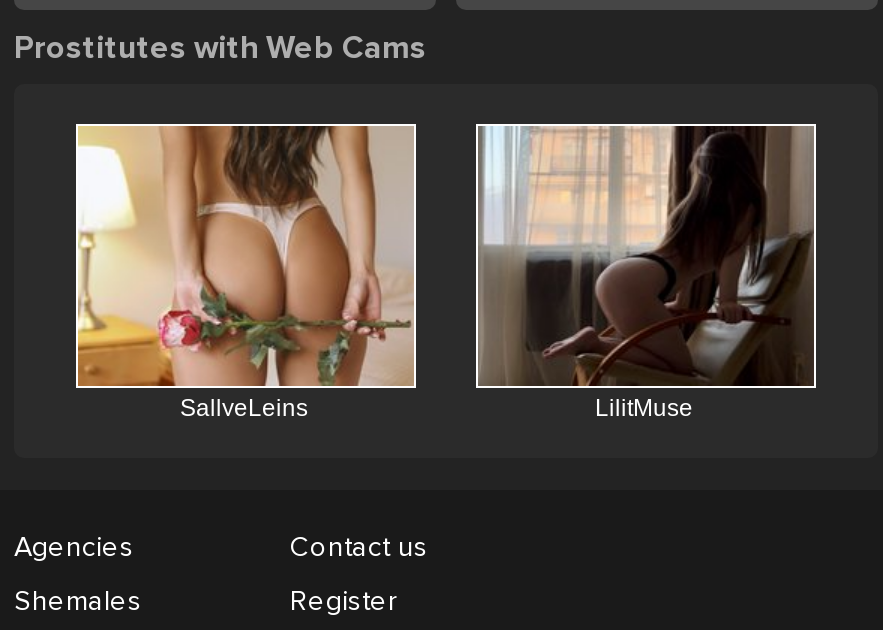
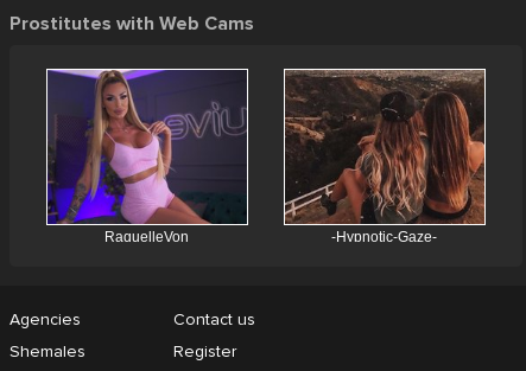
[76,124,416,414] [image] -> [46,69,248,243] [image]
[476,124,816,416] [image] -> [284,69,486,243] [image]

